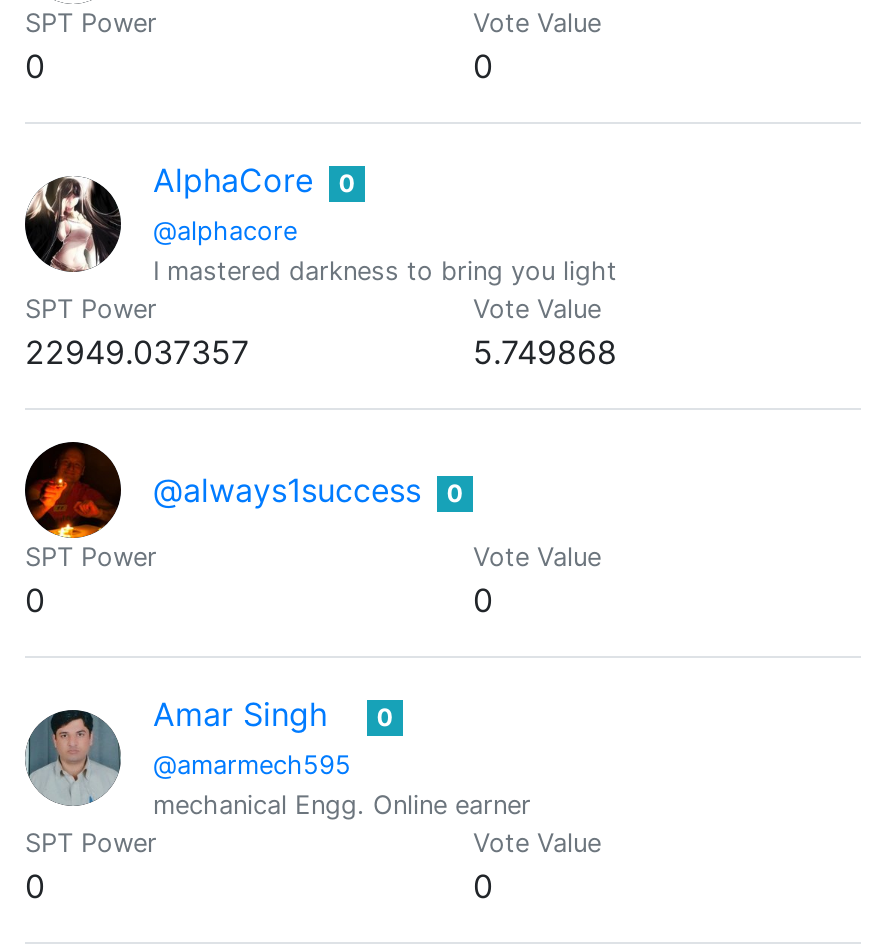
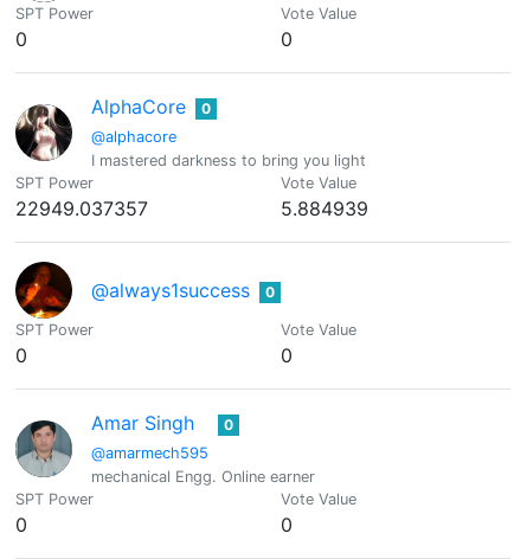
[473,332,617,372] 5.749868 -> [281,197,368,220] 5.884939

